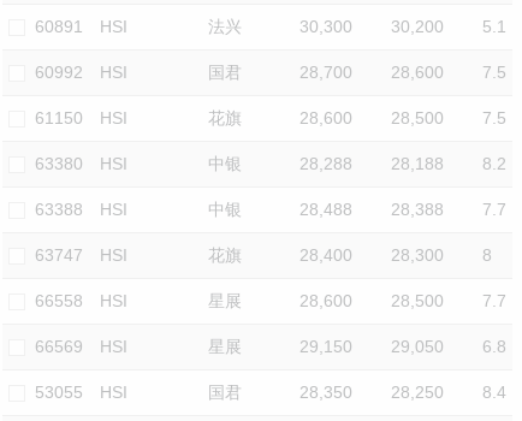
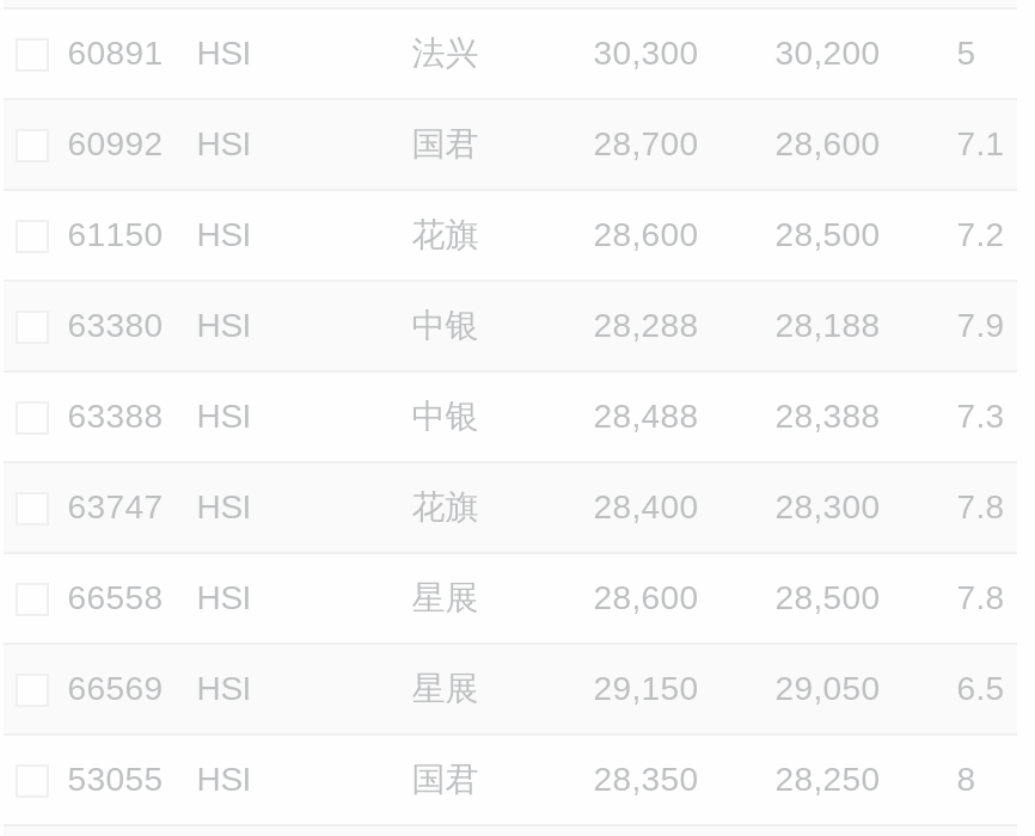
[299,17,506,36] 30,300 30,200 5.1 -> [594,33,976,72] 30,300 30,200 5
[299,63,506,82] 28,700 28,600 7.5 -> [594,124,1005,162] 28,700 28,600 7.1
[299,108,506,128] 28,600 28,500 7.5 -> [594,215,1005,253] 28,600 28,500 7.2
[299,154,506,173] 28,288 28,188 8.2 -> [594,306,1005,344] 28,288 28,188 7.9
[299,200,506,219] 28,488 28,388 7.7 -> [594,397,1005,435] 28,488 28,388 7.3
[299,245,492,265] 28,400 28,300 8 -> [594,487,1005,525] 28,400 28,300 7.8
[299,291,506,310] 28,600 28,500 7.7 -> [594,578,1005,616] 28,600 28,500 7.8
[299,337,506,356] 29,150 29,050 6.8 -> [594,669,1005,707] 29,150 29,050 6.5
[299,383,506,402] 28,350 28,250 8.4 -> [594,760,976,798] 28,350 28,250 8

